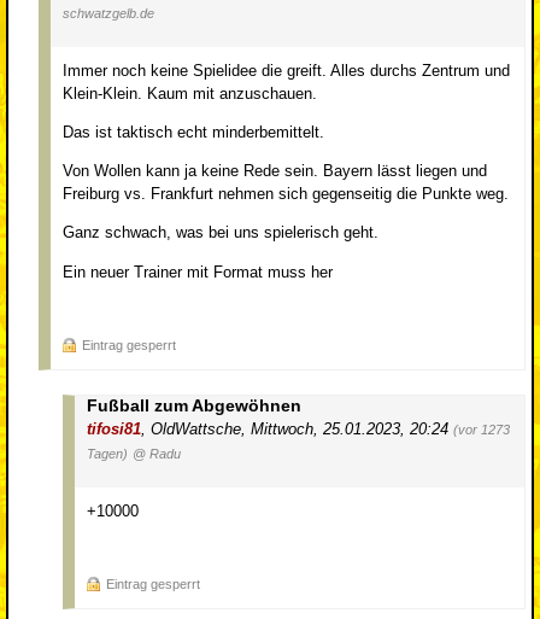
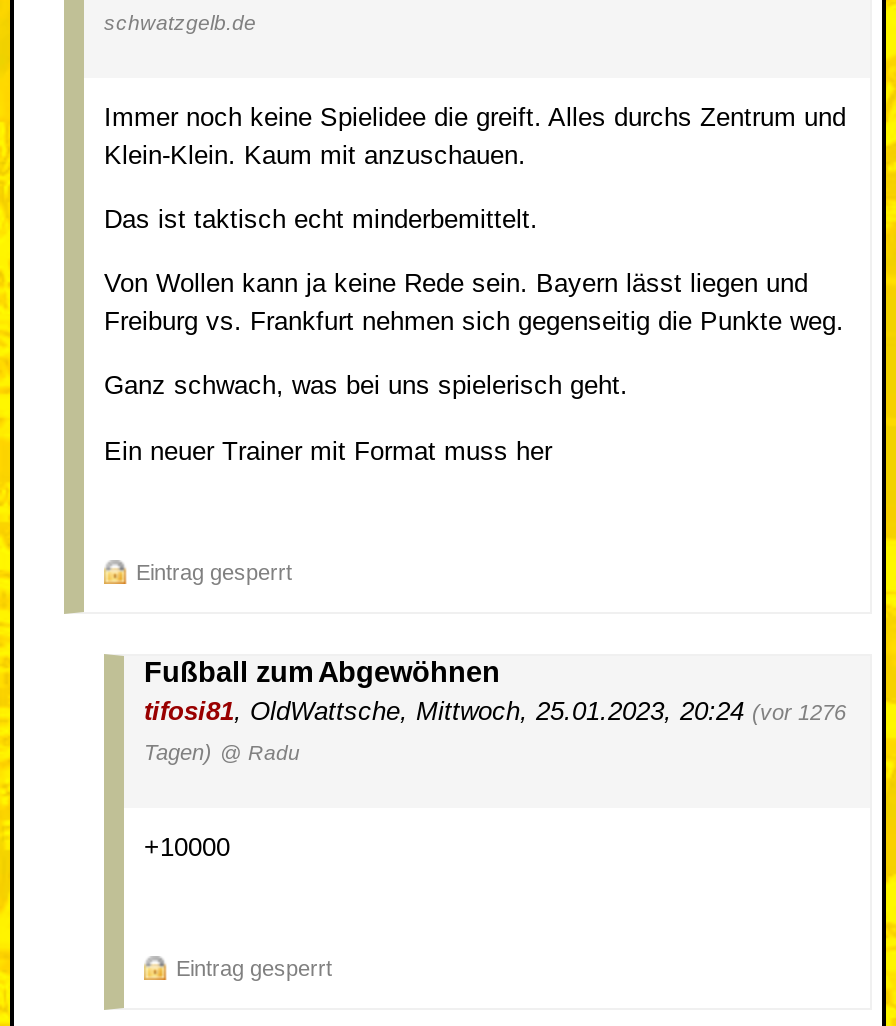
[87,419,510,438] tifosi81, OldWattsche, Mittwoch, 25.01.2023, 20:24 (vor 1273 -> [144,695,846,725] tifosi81, OldWattsche, Mittwoch, 25.01.2023, 20:24 (vor 1276

